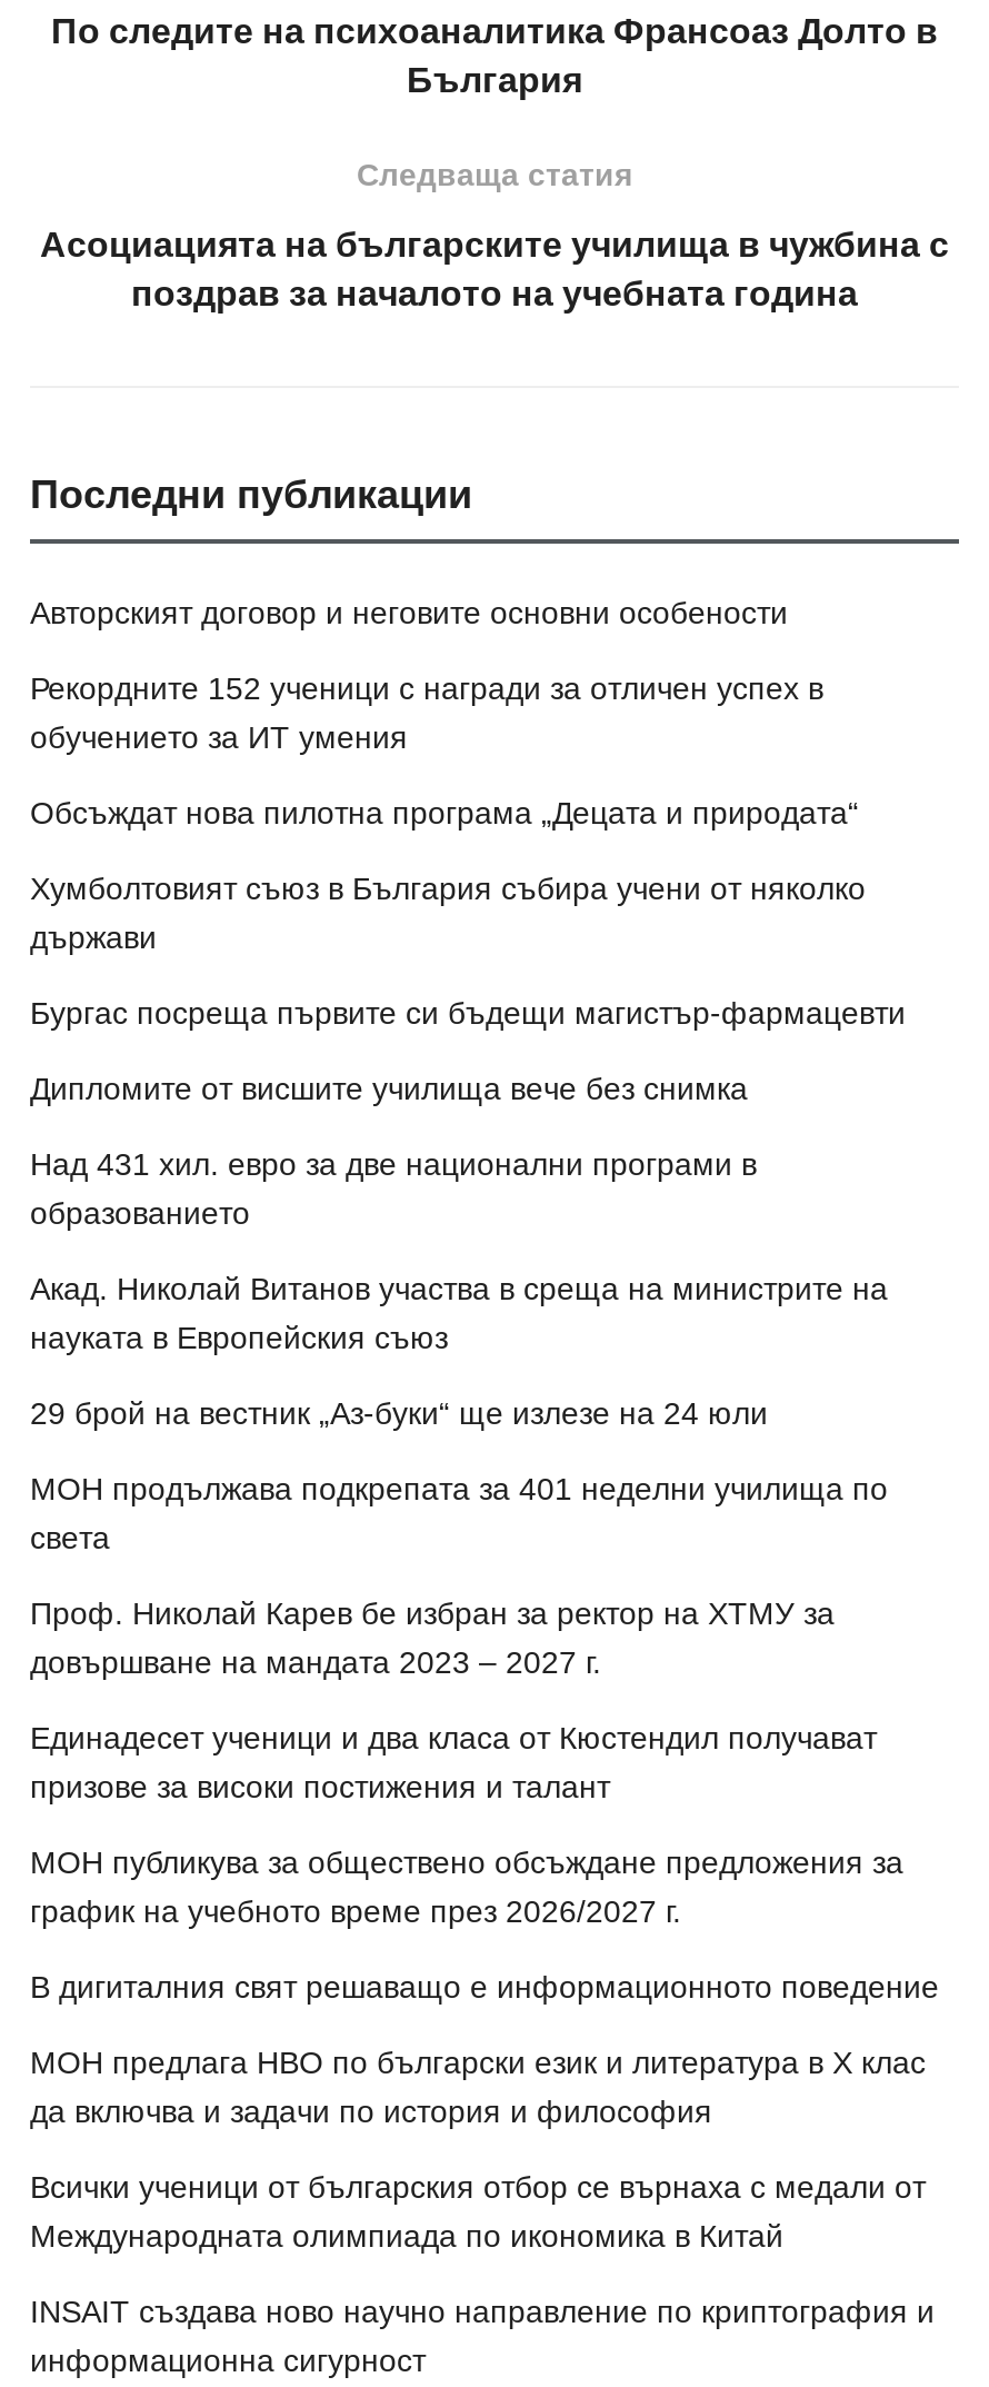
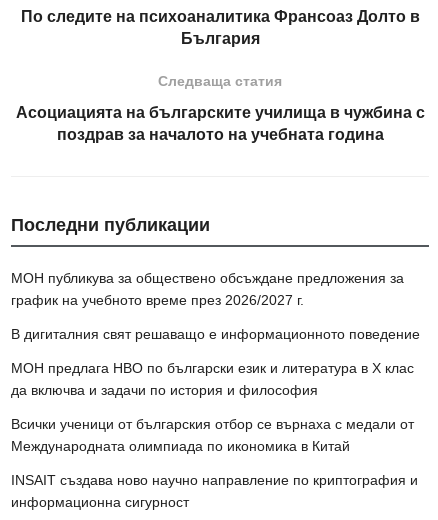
[30,595,906,1804] Авторският договор и неговите основни особености | Рекордните 152 ученици с награди за отличен успех в | обучението за ИТ умения | Обсъждат нова пилотна програма „Децата и природата“ | Хумболтовият съюз в България събира учени от няколко | държави | Бургас посреща първите си бъдещи магистър-фармацевти | Дипломите от висшите училища вече без снимка | Над 431 хил. евро за две национални програми в | образованието | Акад. Николай Витанов участва в среща на министрите на | науката в Европейския съюз | 29 брой на вестник „Аз-буки“ ще излезе на 24 юли | МОН продължава подкрепата за 401 неделни училища по | света | Проф. Николай Карев бе избран за ректор на ХТМУ за | довършване на мандата 2023 – 2027 г. | Единадесет ученици и два класа от Кюстендил получават | призове за високи постижения и талант -> none

